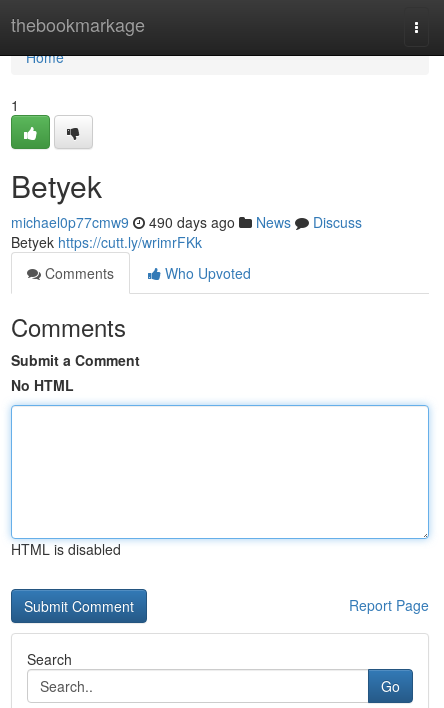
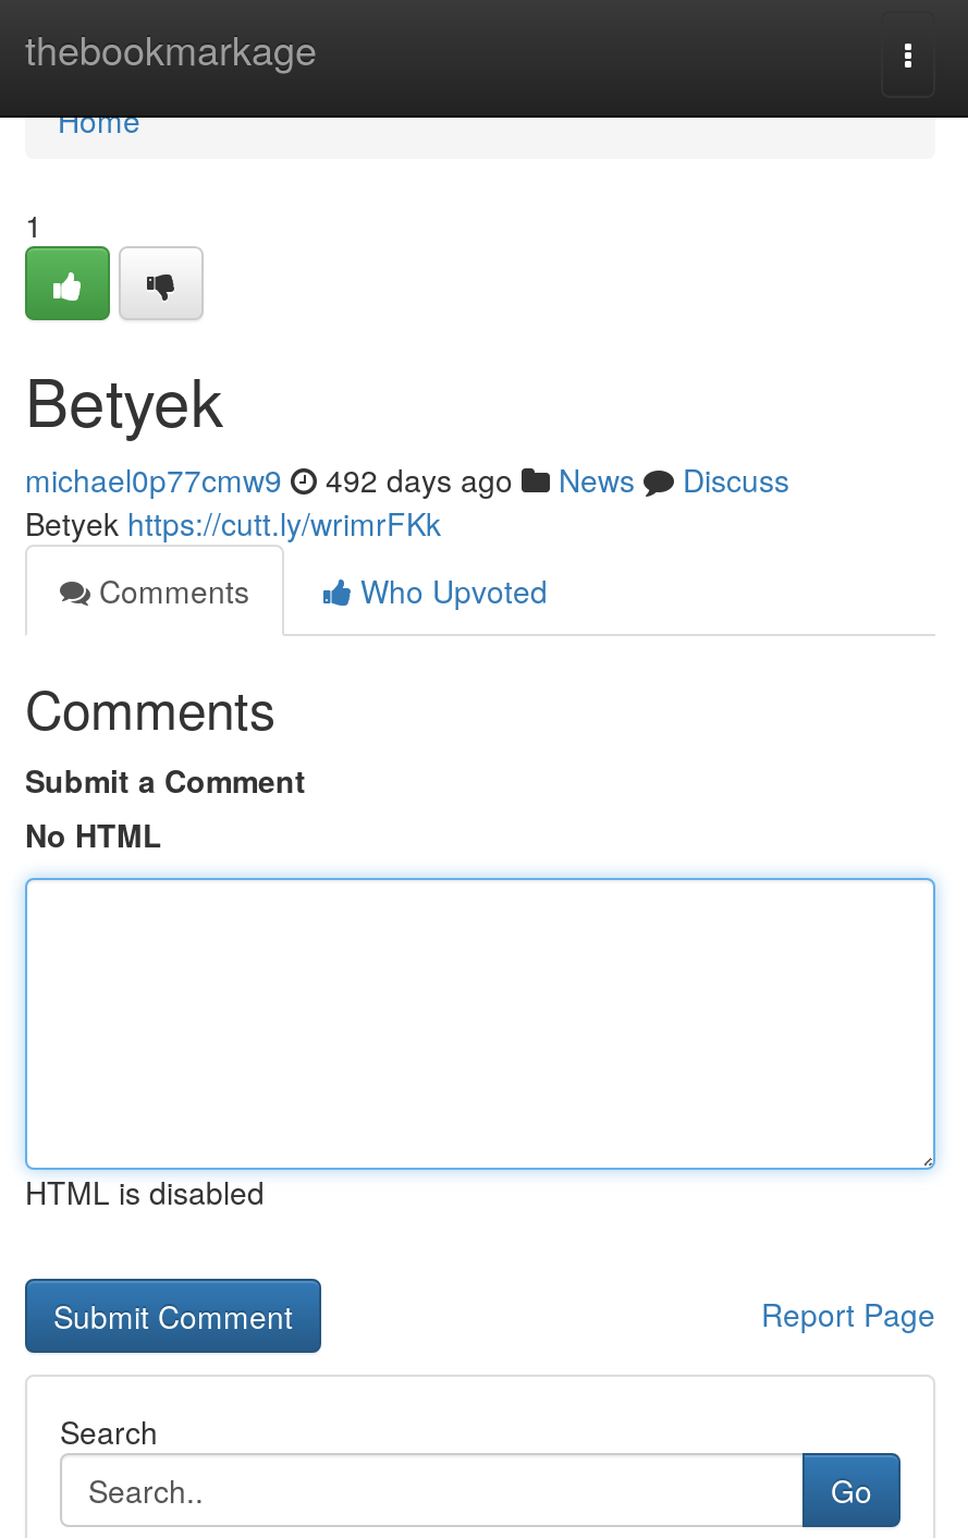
[11,212,362,232] michael0p77cmw9 490 days ago News Discuss -> [25,457,789,501] michael0p77cmw9 492 days ago News Discuss

